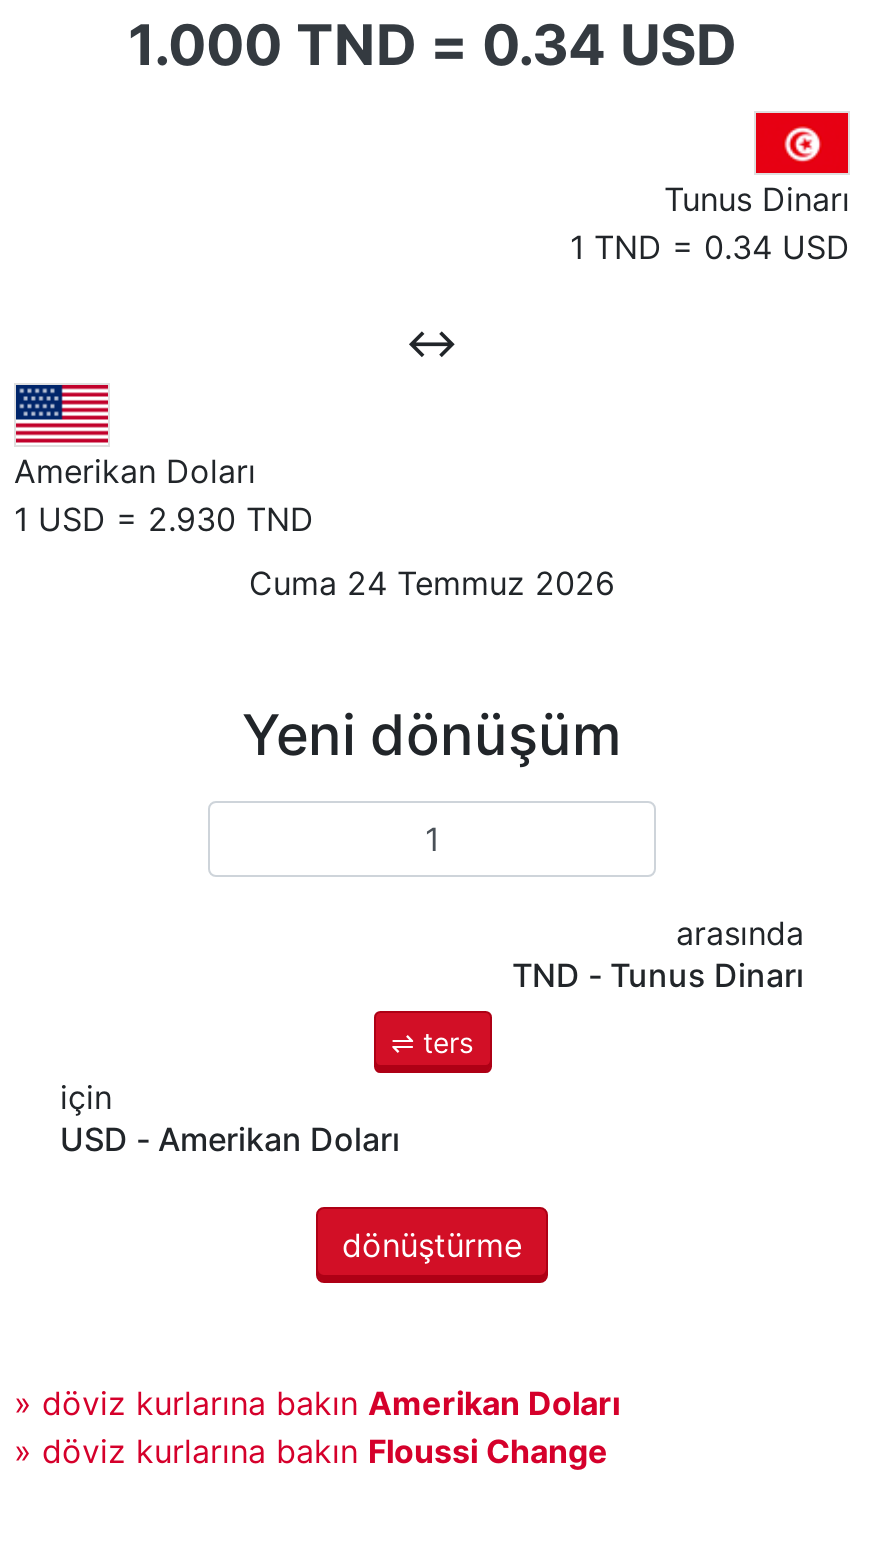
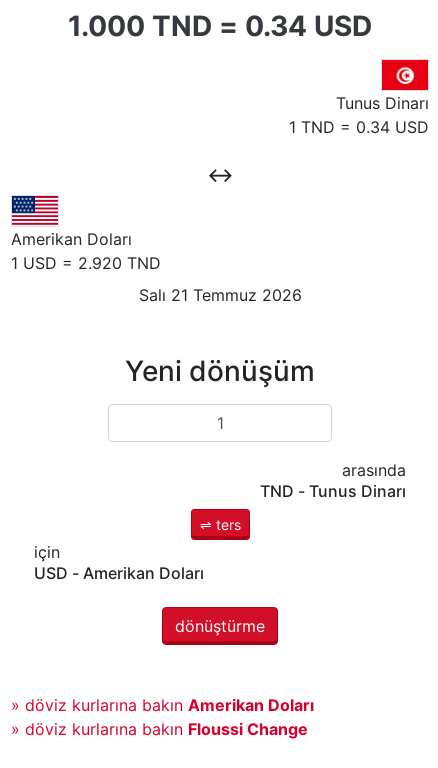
[14,500,314,540] 1 USD = 2.930 TND -> [11,253,161,273] 1 USD = 2.920 TND
[249,564,615,604] Cuma 24 Temmuz 2026 -> [138,285,301,305] Salı 21 Temmuz 2026

